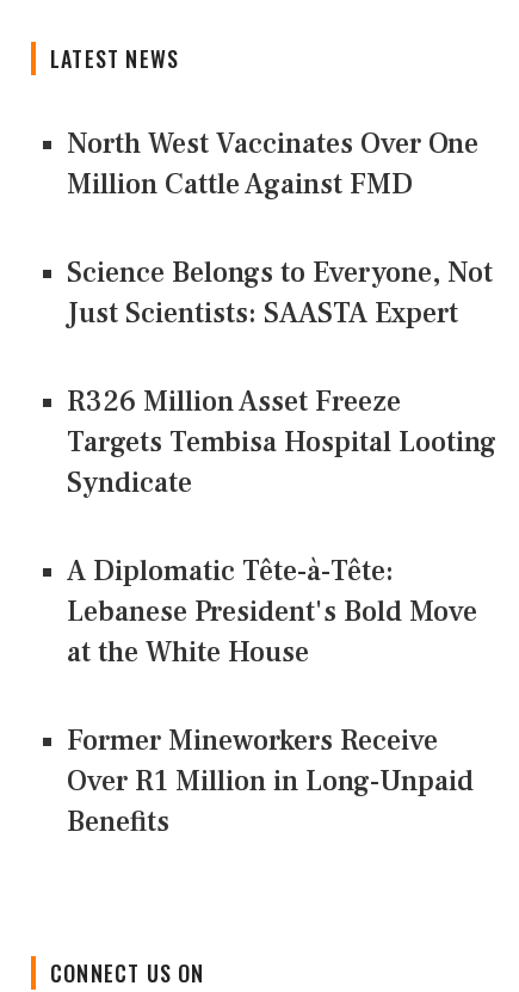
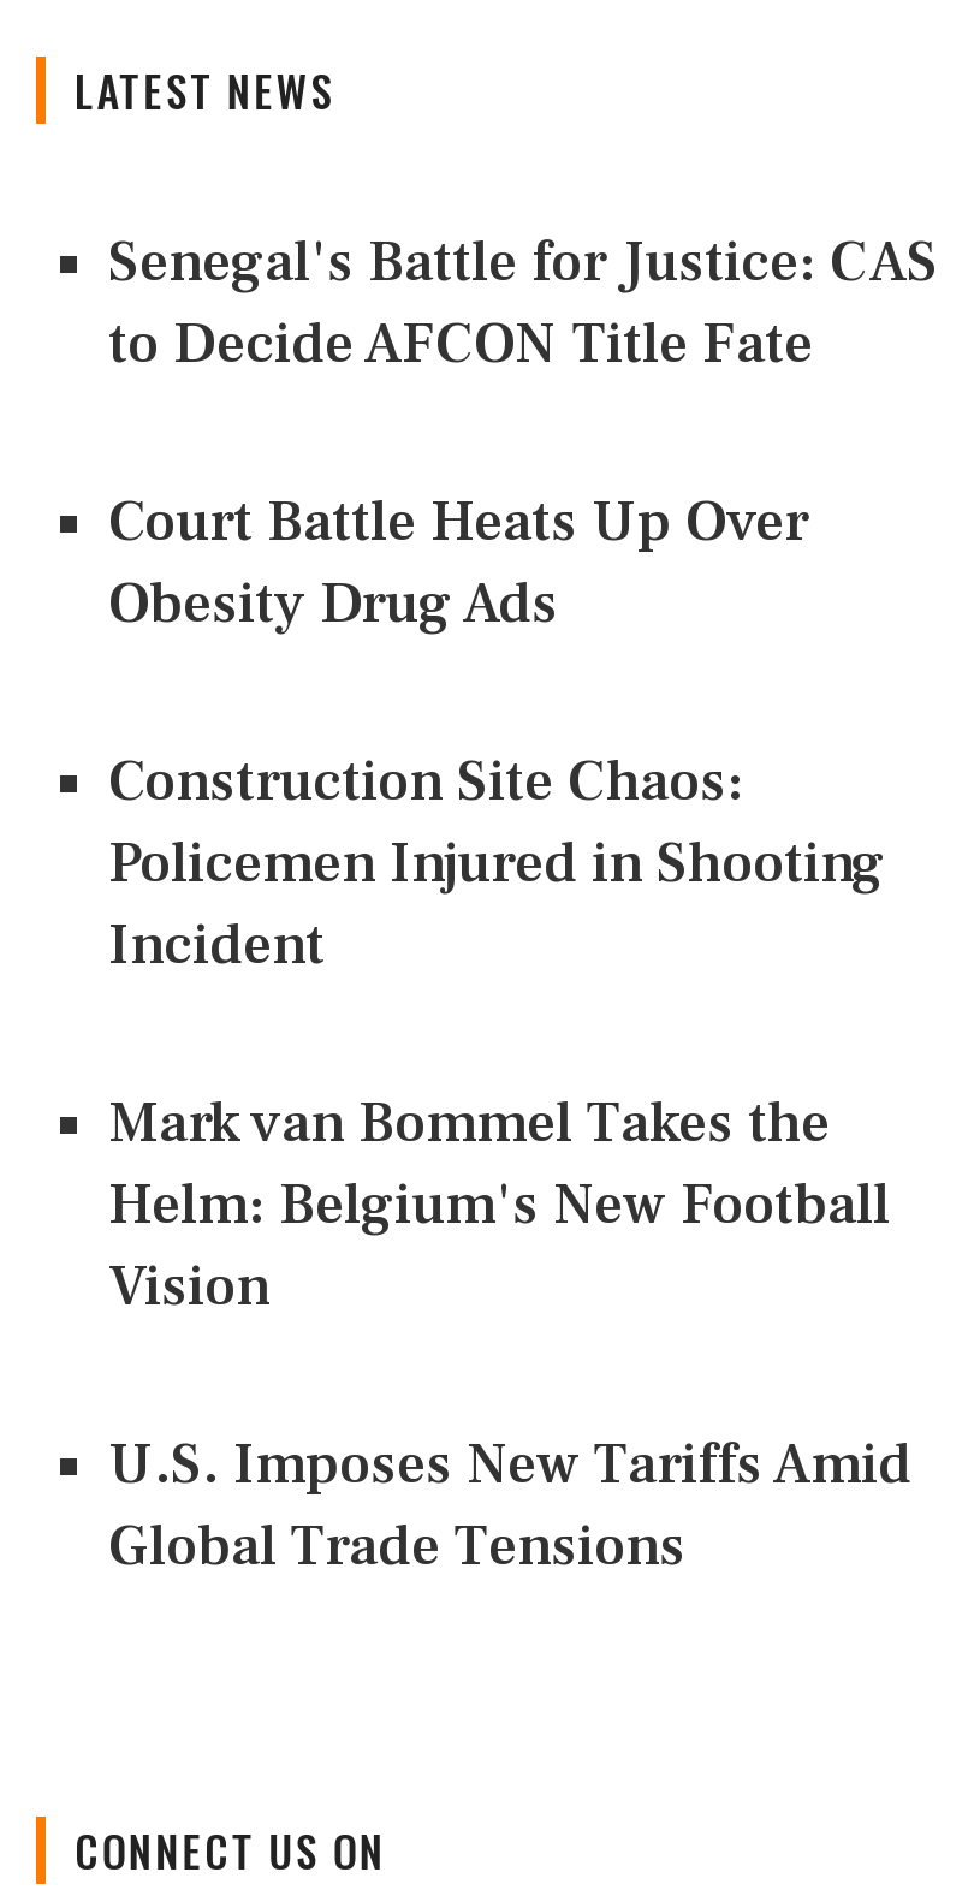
[67,125,478,203] North West Vaccinates Over One | Million Cattle Against FMD -> [108,225,938,381] Senegal's Battle for Justice: CAS | to Decide AFCON Title Fate
[67,254,493,332] Science Belongs to Everyone, Not | Just Scientists: SAASTA Expert -> [108,485,808,641] Court Battle Heats Up Over | Obesity Drug Ads
[67,383,496,501] R326 Million Asset Freeze | Targets Tembisa Hospital Looting | Syndicate -> [108,744,885,982] Construction Site Chaos: | Policemen Injured in Shooting | Incident
[67,553,477,671] A Diplomatic Tête-à-Tête: | Lebanese President's Bold Move | at the White House -> [108,1086,890,1324] Mark van Bommel Takes the | Helm: Belgium's New Football | Vision
[67,722,474,840] Former Mineworkers Receive | Over R1 Million in Long-Unpaid | Benefits -> [108,1427,911,1583] U.S. Imposes New Tariffs Amid | Global Trade Tensions

